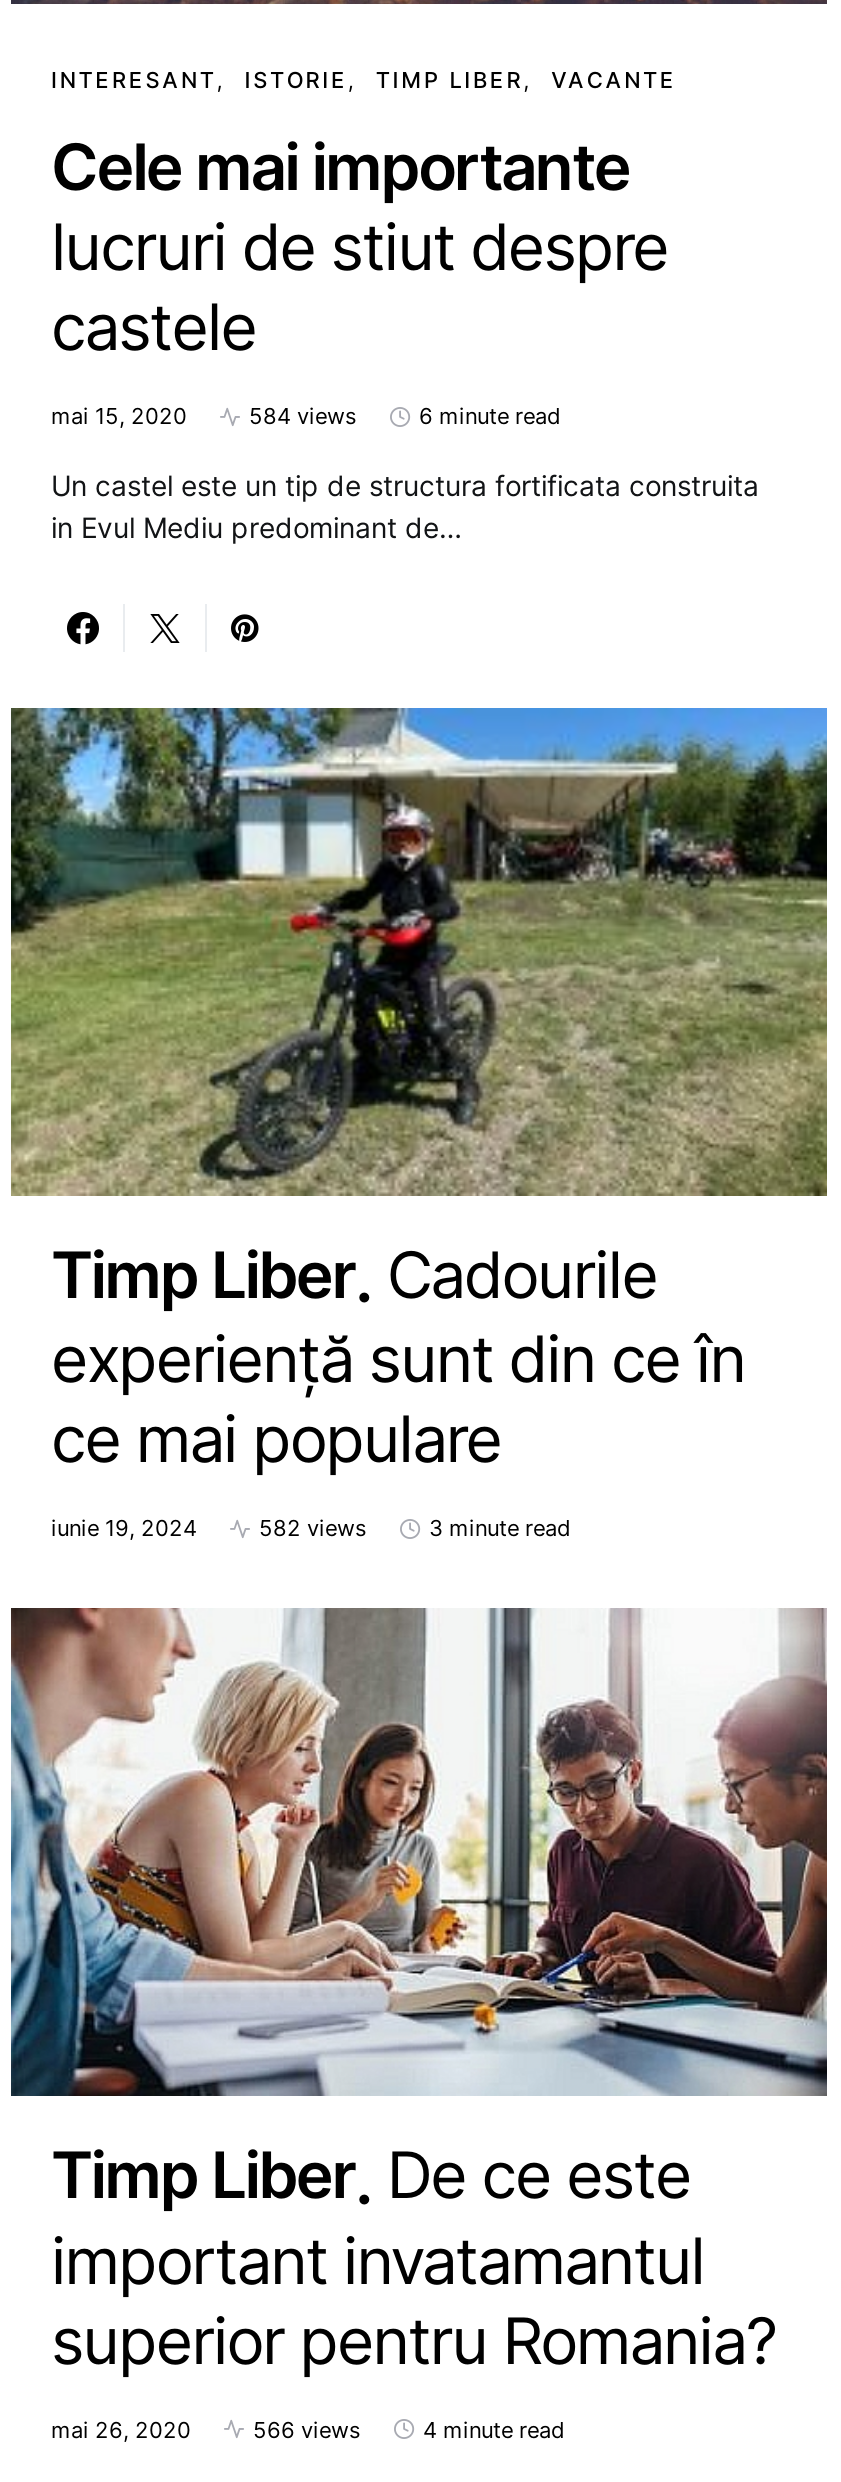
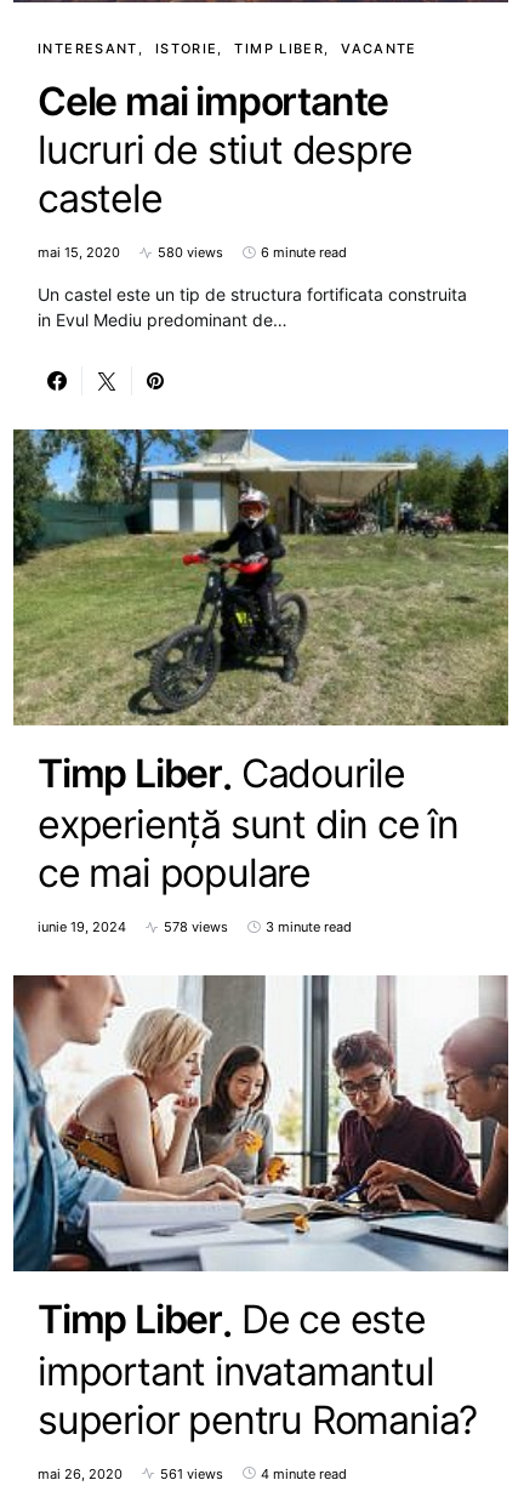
[249,402,357,430] 584 views -> [158,244,223,261] 580 views
[259,1515,367,1543] 582 views -> [164,919,228,936] 578 views
[253,2415,361,2443] 566 views -> [160,1465,223,1482] 561 views

